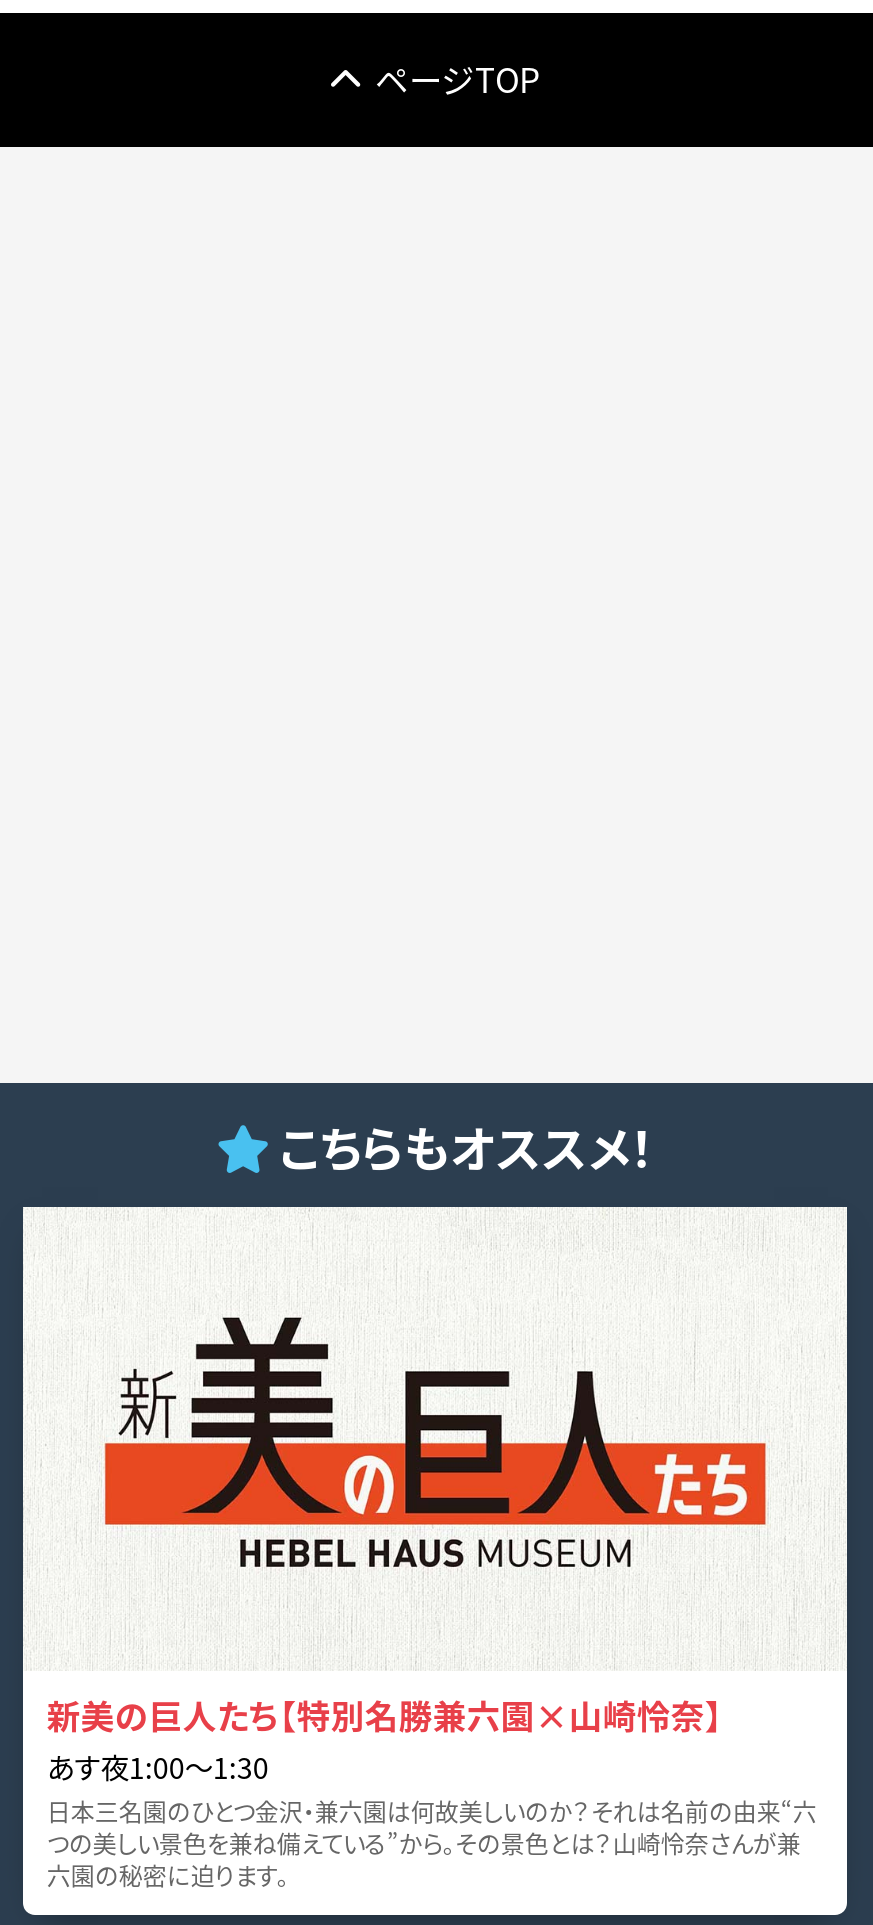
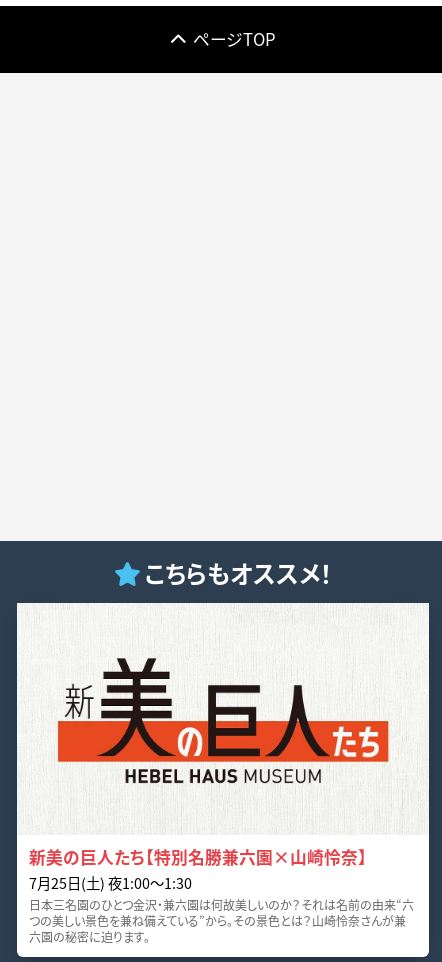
[47,1745,269,1787] あす夜1:00〜1:30 -> [29,872,192,893] 7月25日(土) 夜1:00〜1:30

